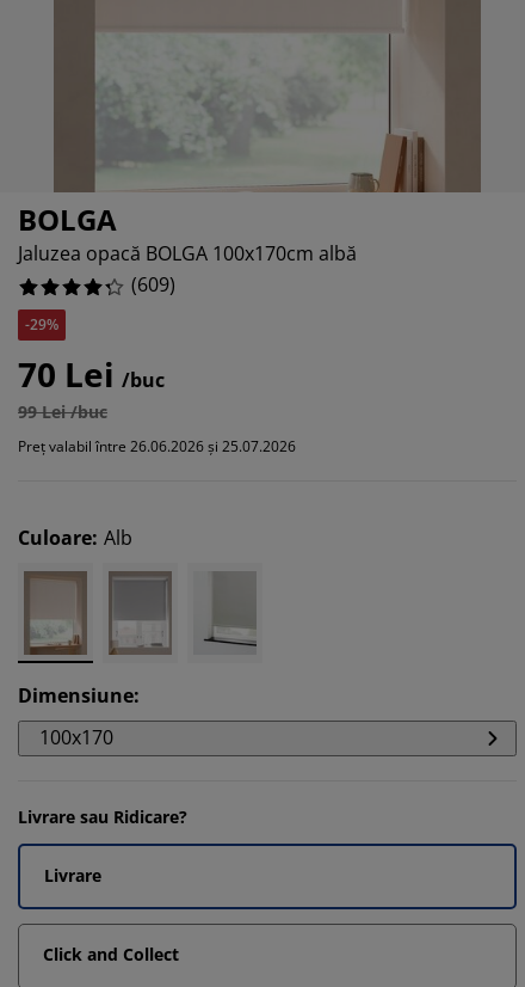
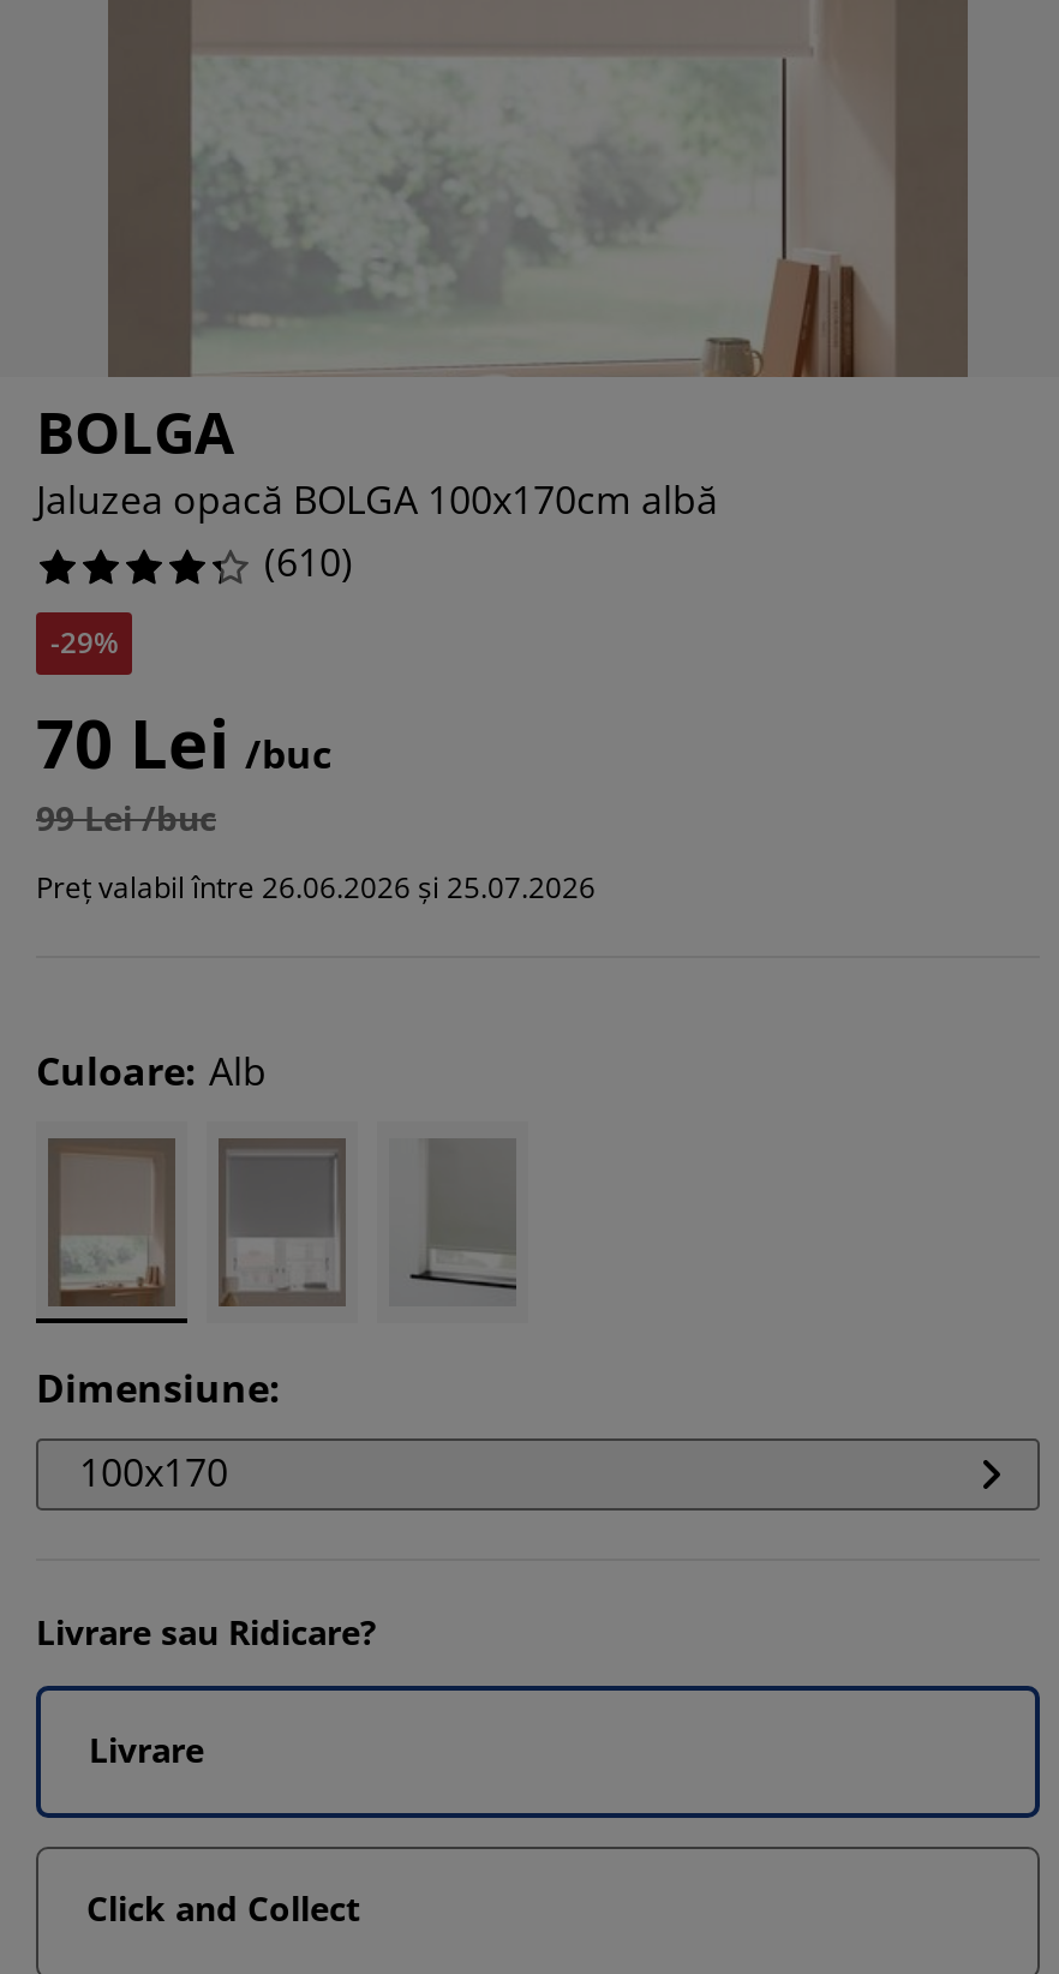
[131,271,175,298] (609) -> [264,536,353,588] (610)

